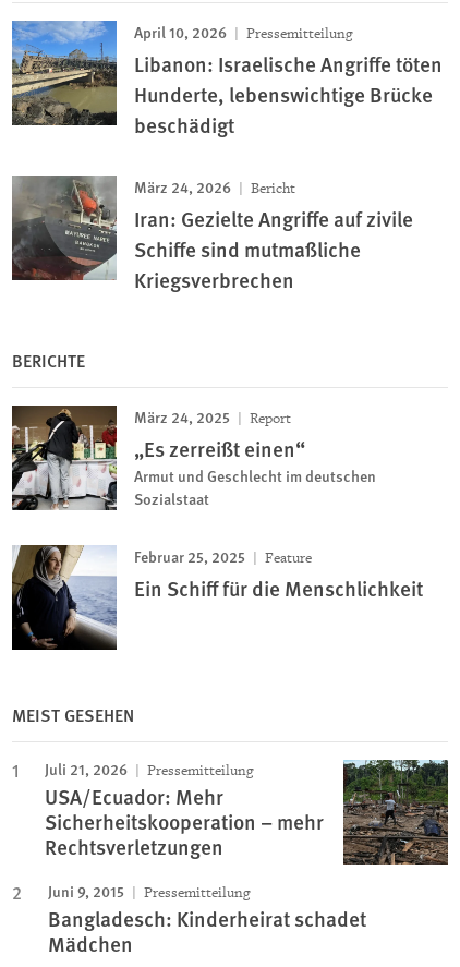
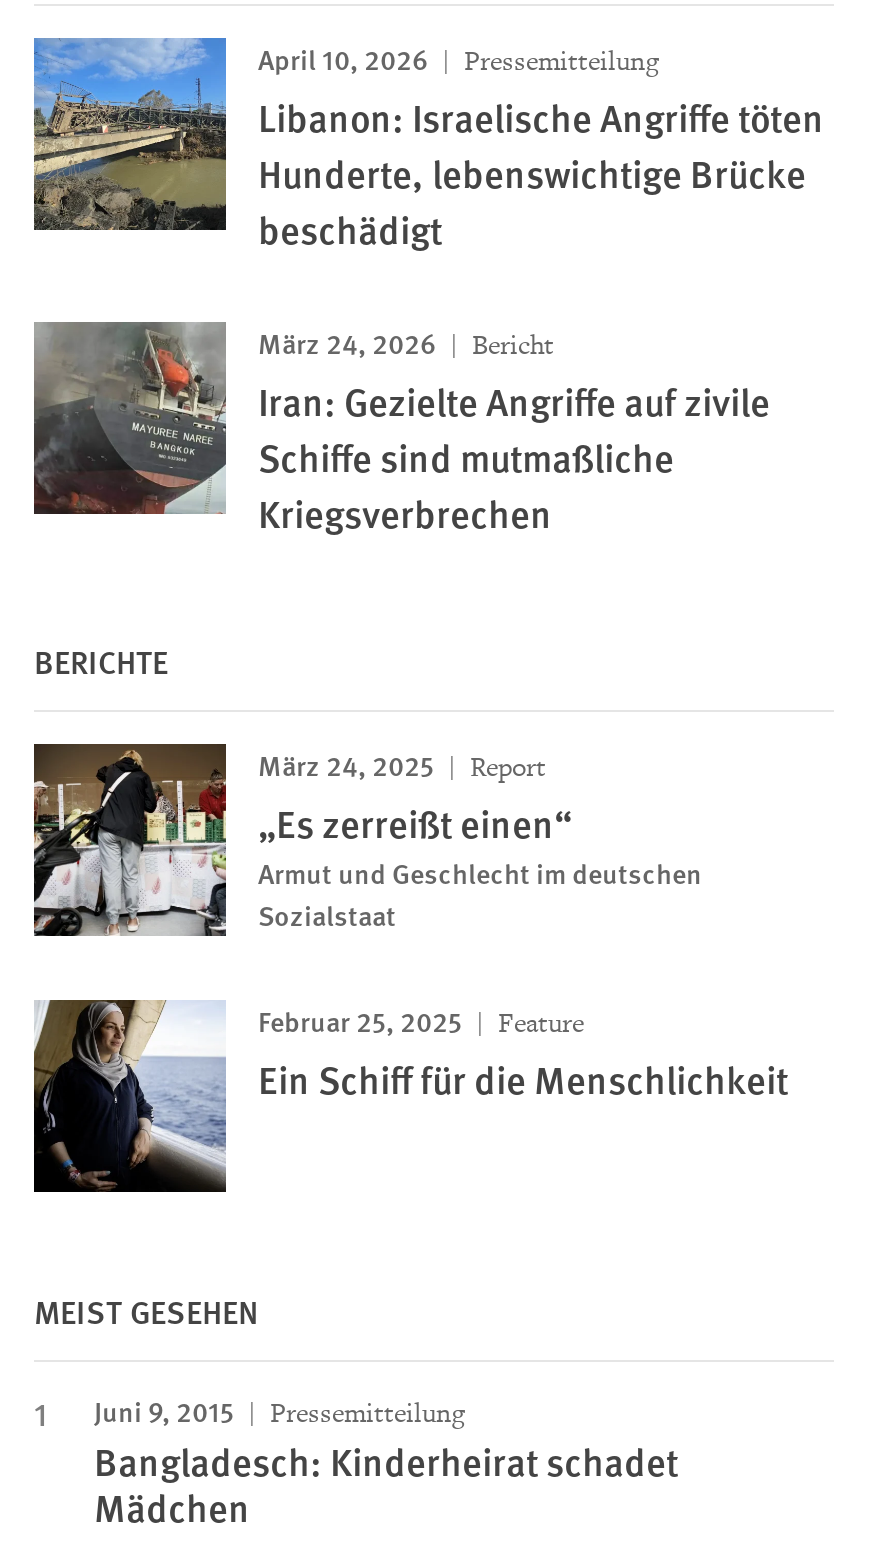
[45,757,449,866] [image] | Juli 21, 2026 | Pressemitteilung | USA/Ecuador: Mehr | Sicherheitskooperation – mehr | Rechtsverletzungen -> none

